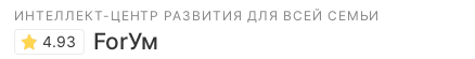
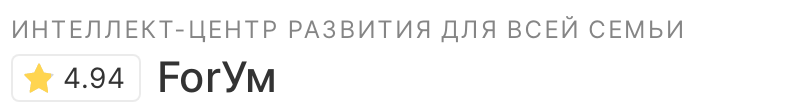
[42,32,76,50] 4.93 -> [63,60,125,94] 4.94

